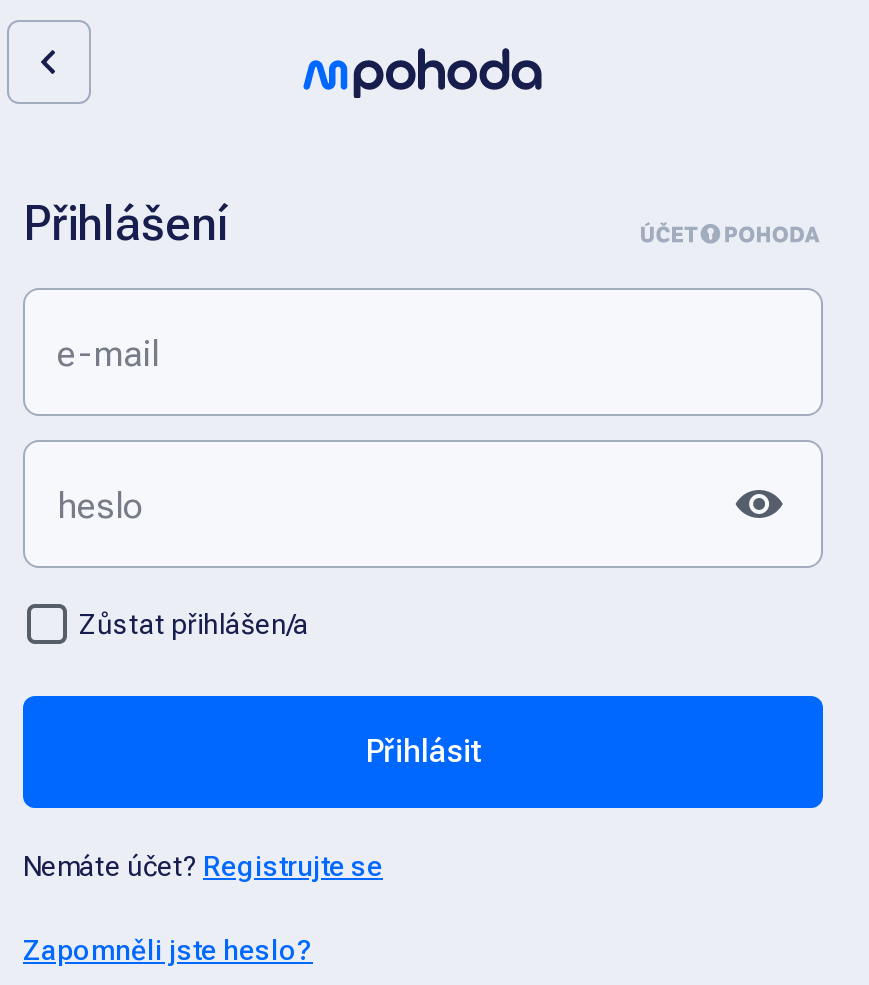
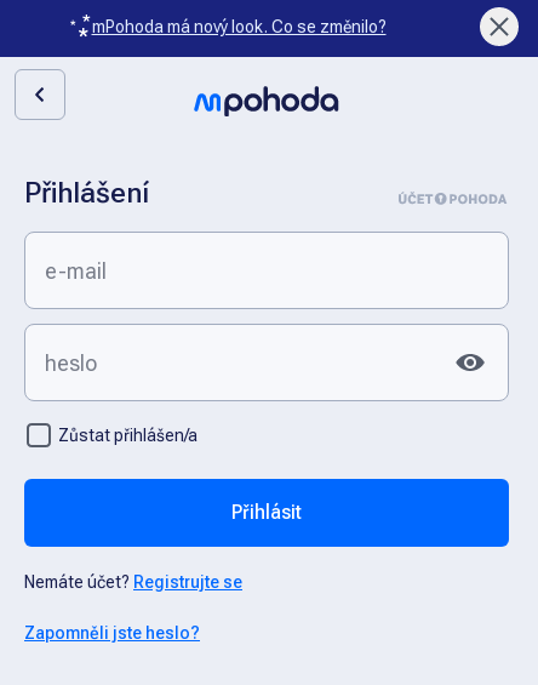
none -> [91,17,386,36] mPohoda má nový look. Co se změnilo?

